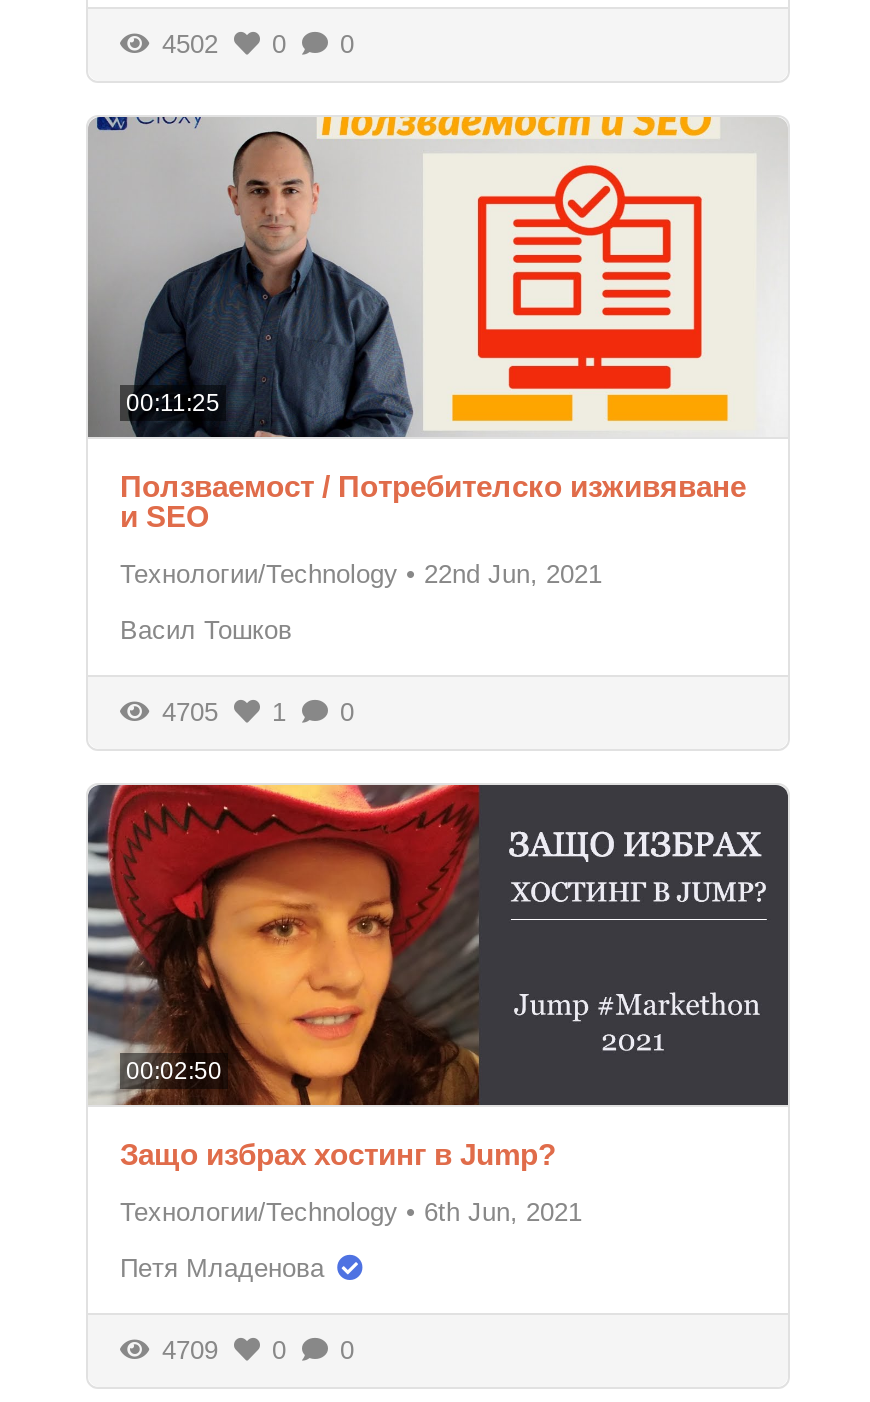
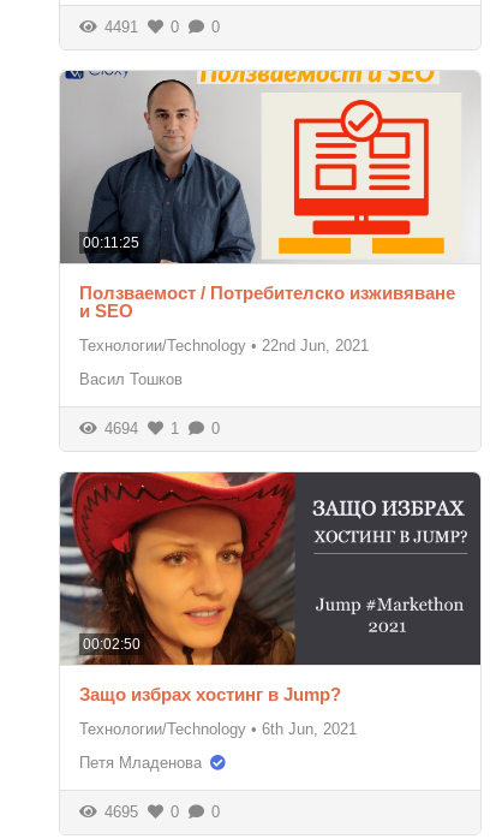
[154,28,354,58] 4502 0 0 -> [100,17,220,35] 4491 0 0
[154,696,354,726] 4705 1 0 -> [100,419,220,437] 4694 1 0
[154,1334,354,1364] 4709 0 0 -> [100,802,220,820] 4695 0 0

